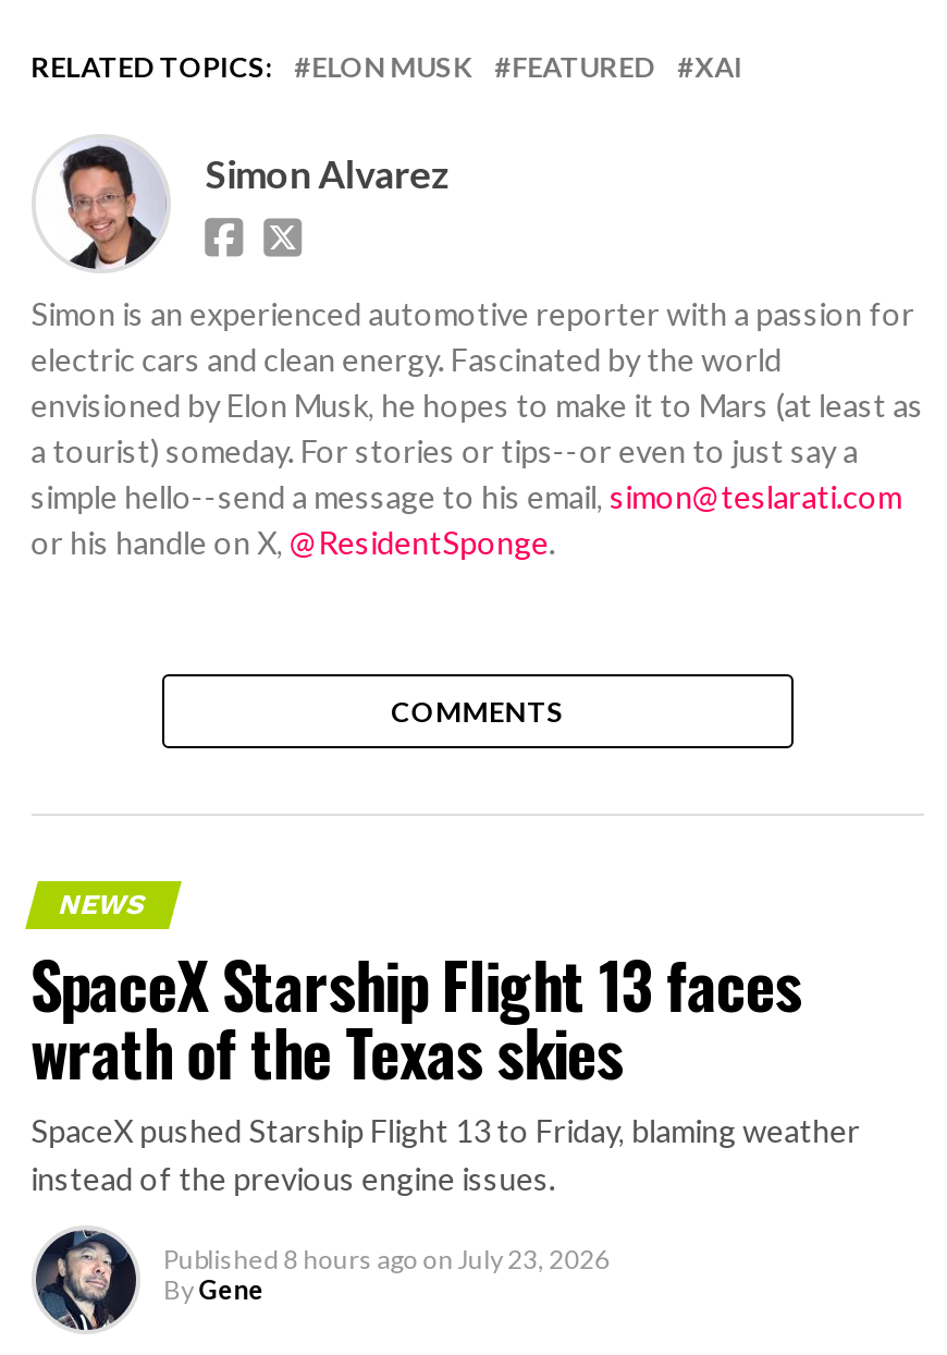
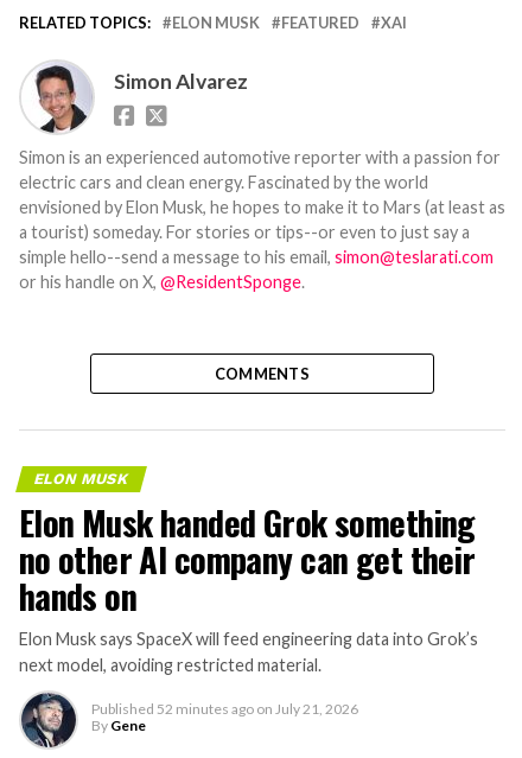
[31,888,860,1197] NEWS | SpaceX Starship Flight 13 faces | wrath of the Texas skies | SpaceX pushed Starship Flight 13 to Friday, blaming weather | instead of the previous engine issues. -> [19,470,478,675] ELON MUSK | Elon Musk handed Grok something | no other AI company can get their | hands on | Elon Musk says SpaceX will feed engineering data into Grok’s | next model, avoiding restricted material.
[164,1243,610,1275] Published 8 hours ago on July 23, 2026 -> [91,700,358,718] Published 52 minutes ago on July 21, 2026

